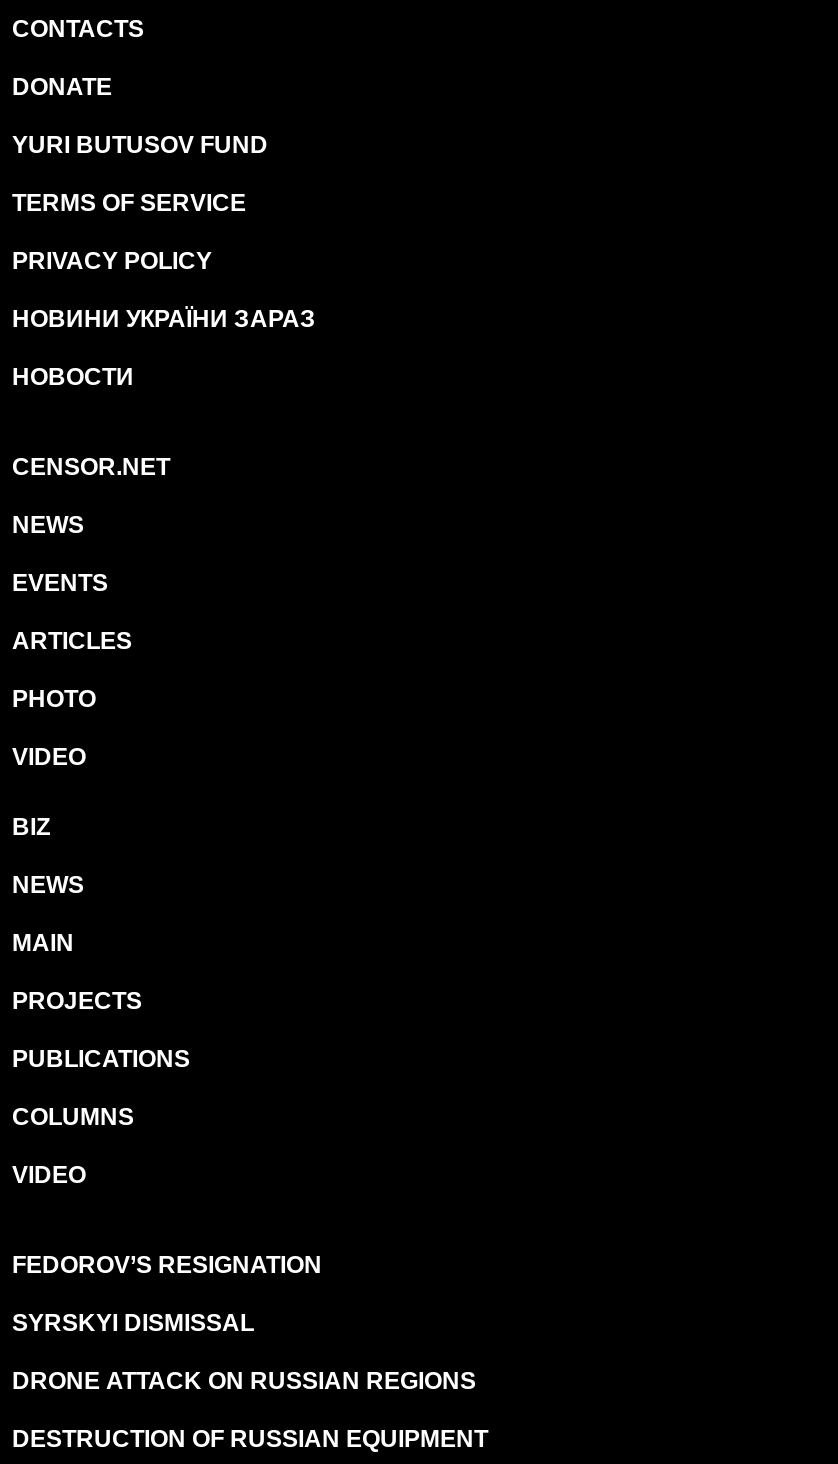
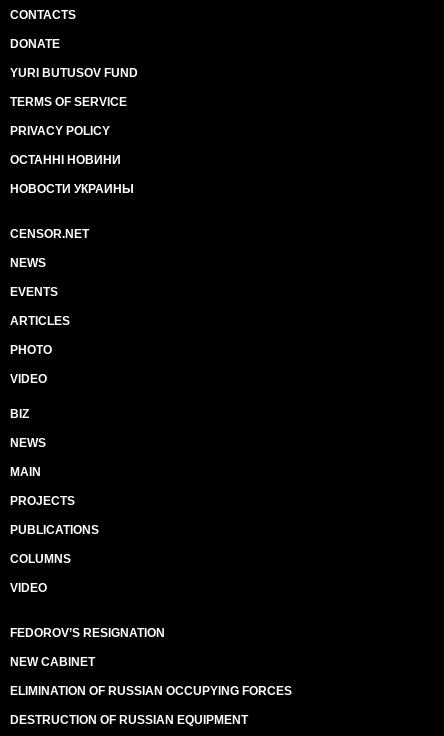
[12,305,316,333] НОВИНИ УКРАЇНИ ЗАРАЗ -> [10,153,121,167] ОСТАННІ НОВИНИ
[12,363,134,391] НОВОСТИ -> [10,182,134,196] НОВОСТИ УКРАИНЫ
[12,1309,254,1337] SYRSKYI DISMISSAL -> [10,655,95,669] NEW CABINET
[12,1367,476,1395] DRONE ATTACK ON RUSSIAN REGIONS -> [10,684,292,698] ELIMINATION OF RUSSIAN OCCUPYING FORCES

